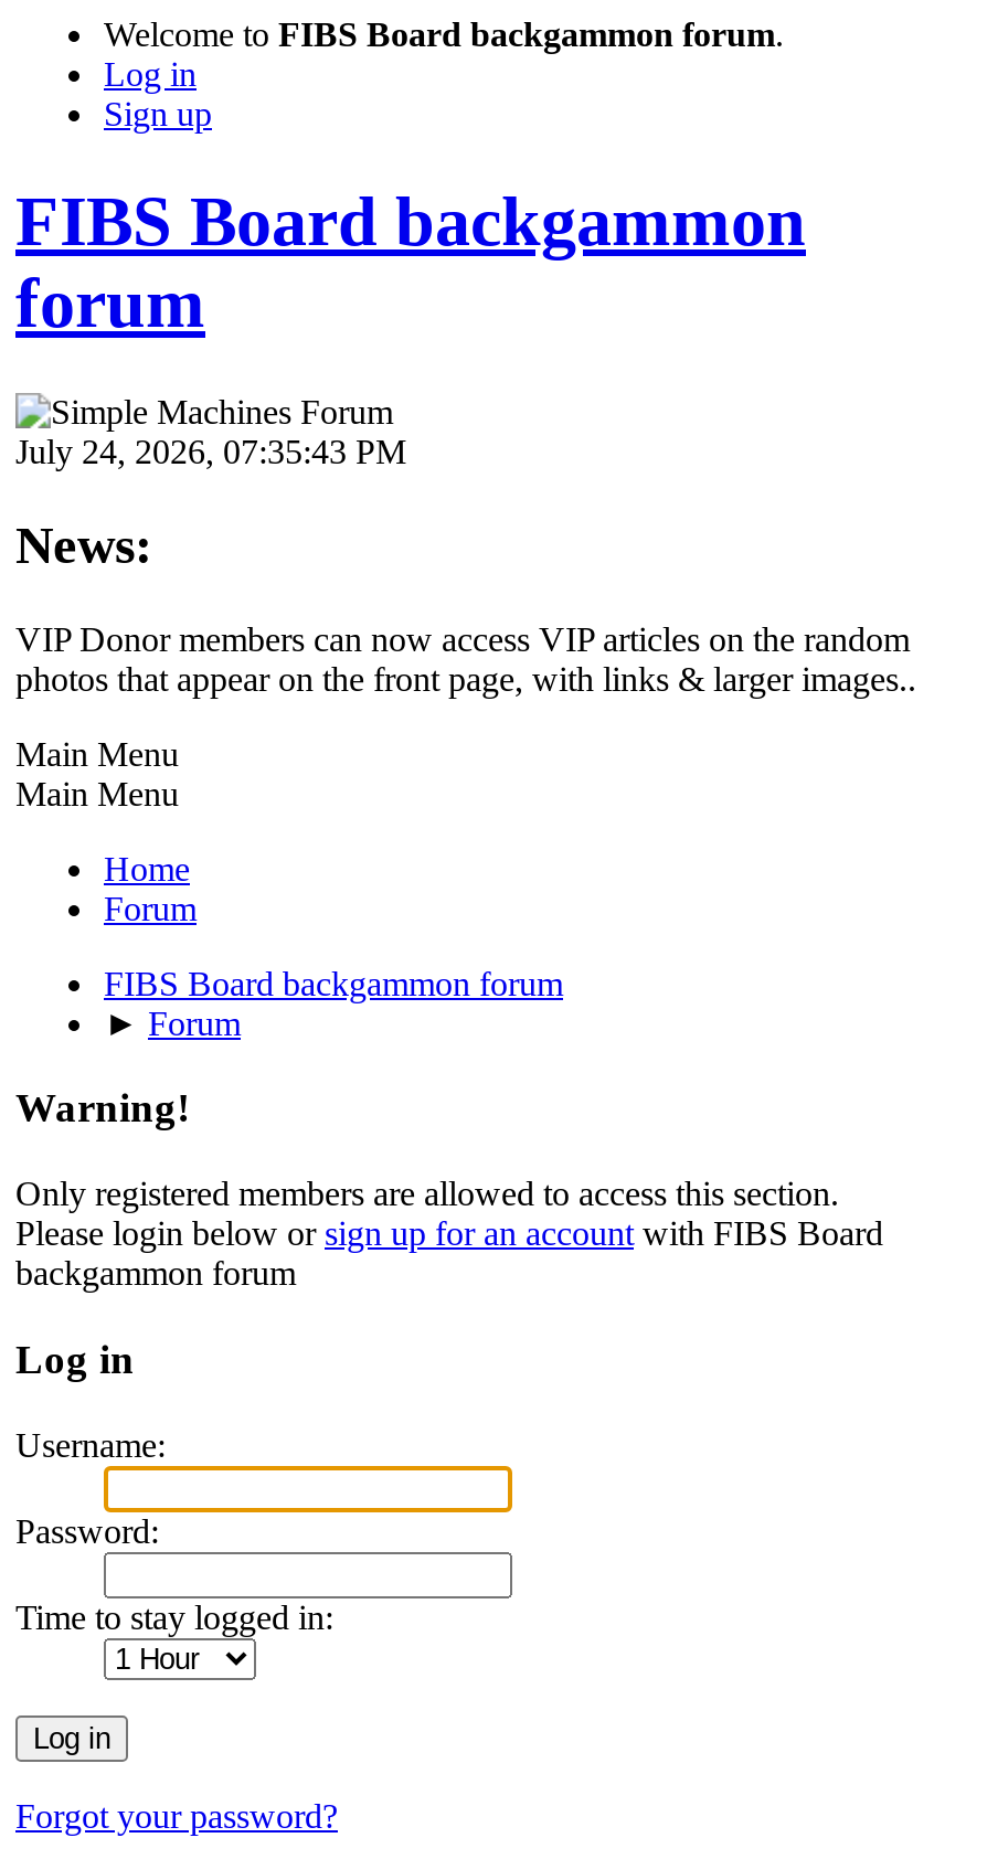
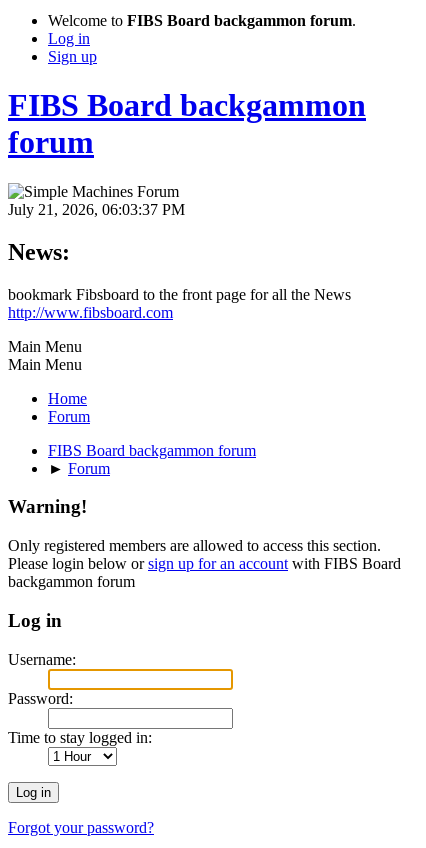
[15,433,406,470] July 24, 2026, 07:35:43 PM -> [8,201,185,218] July 21, 2026, 06:03:37 PM
[15,620,916,697] VIP Donor members can now access VIP articles on the random | photos that appear on the front page, with links & larger images.. -> [8,286,351,321] bookmark Fibsboard to the front page for all the News | http://www.fibsboard.com

